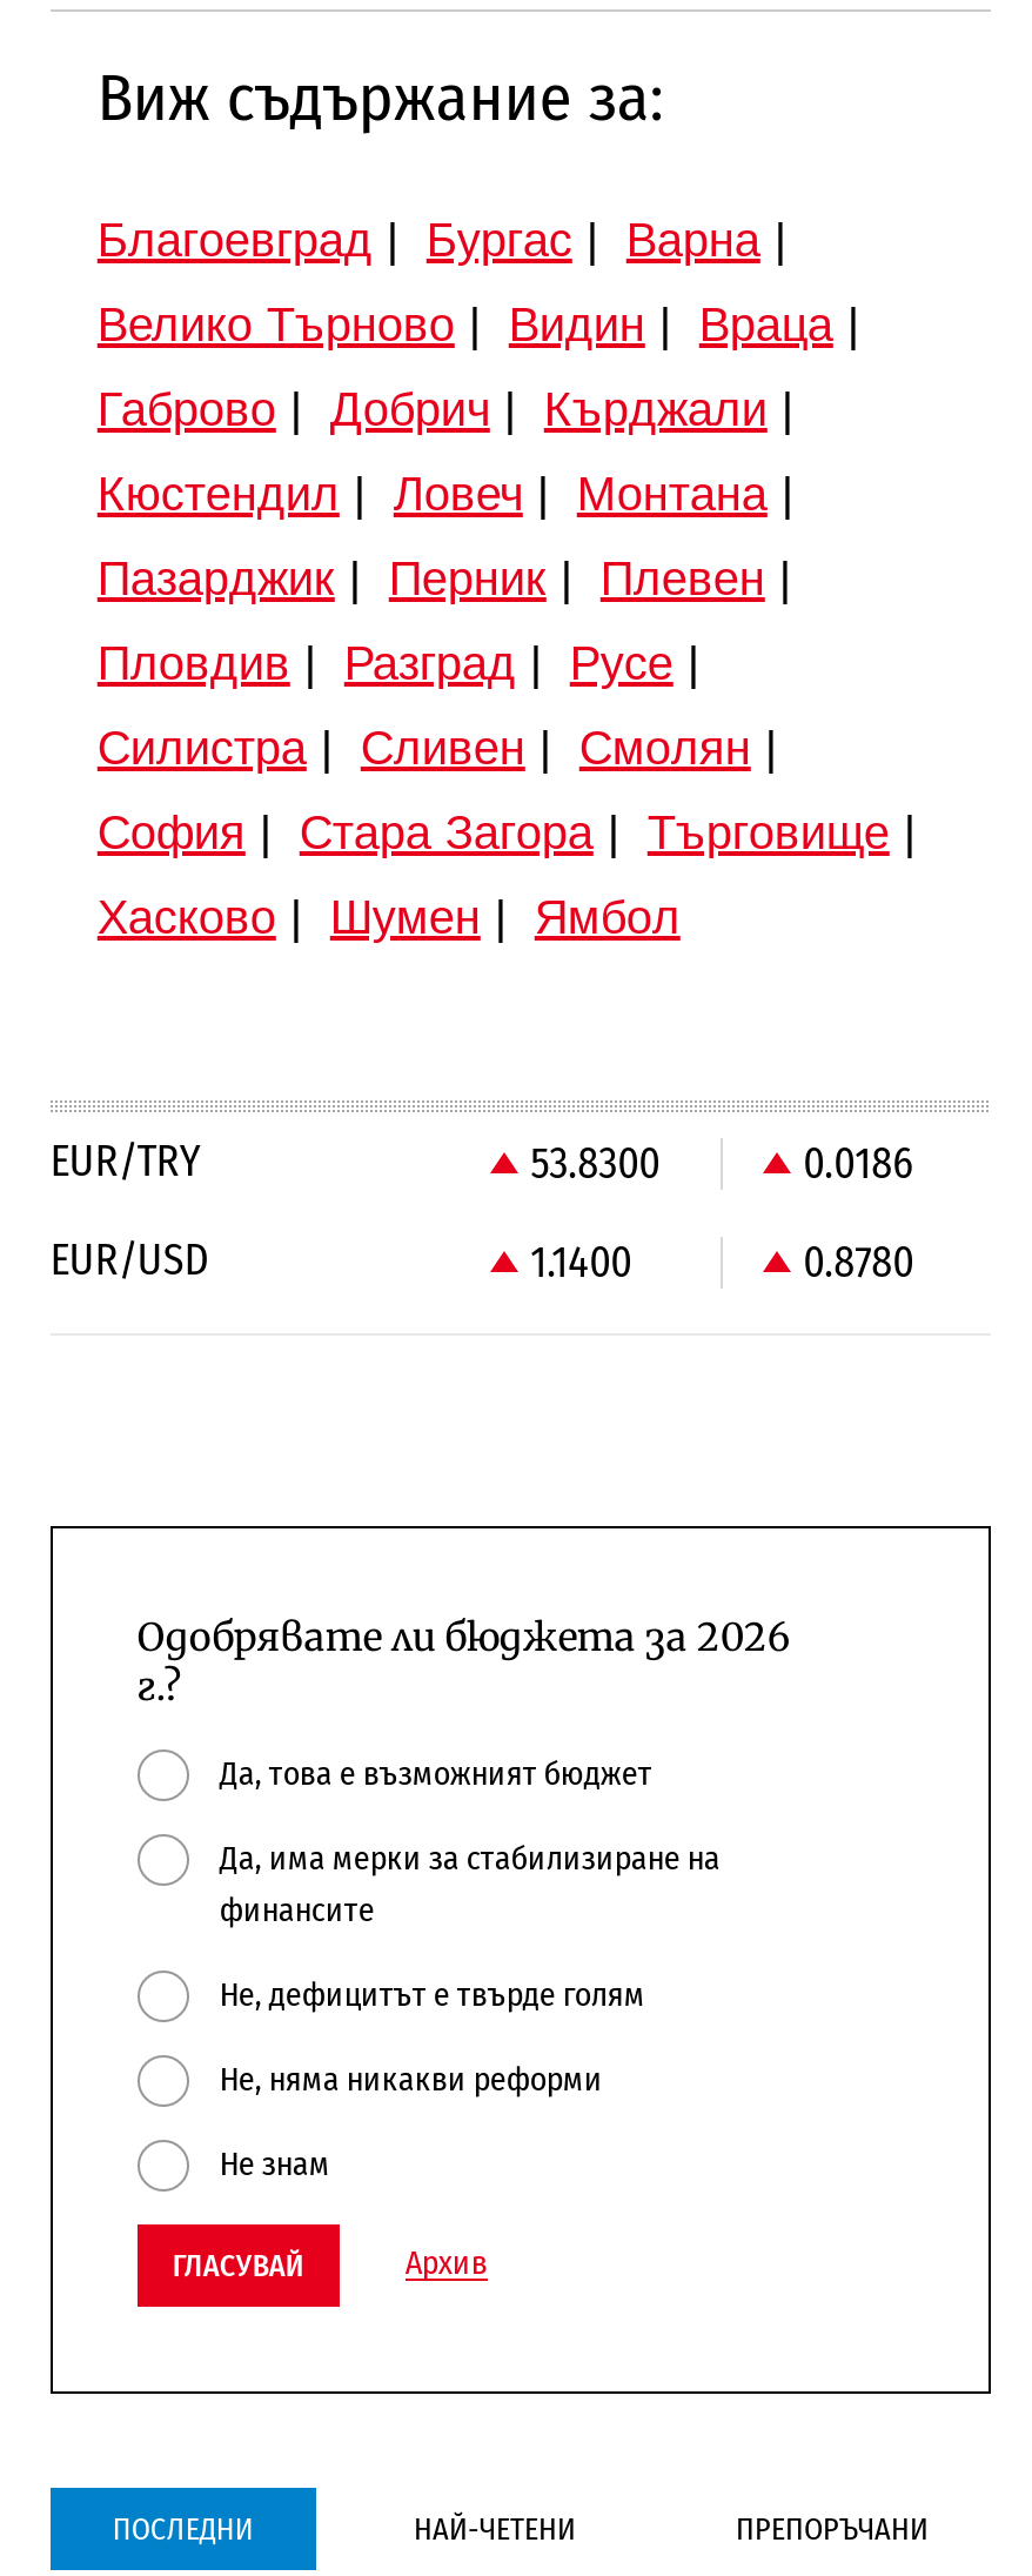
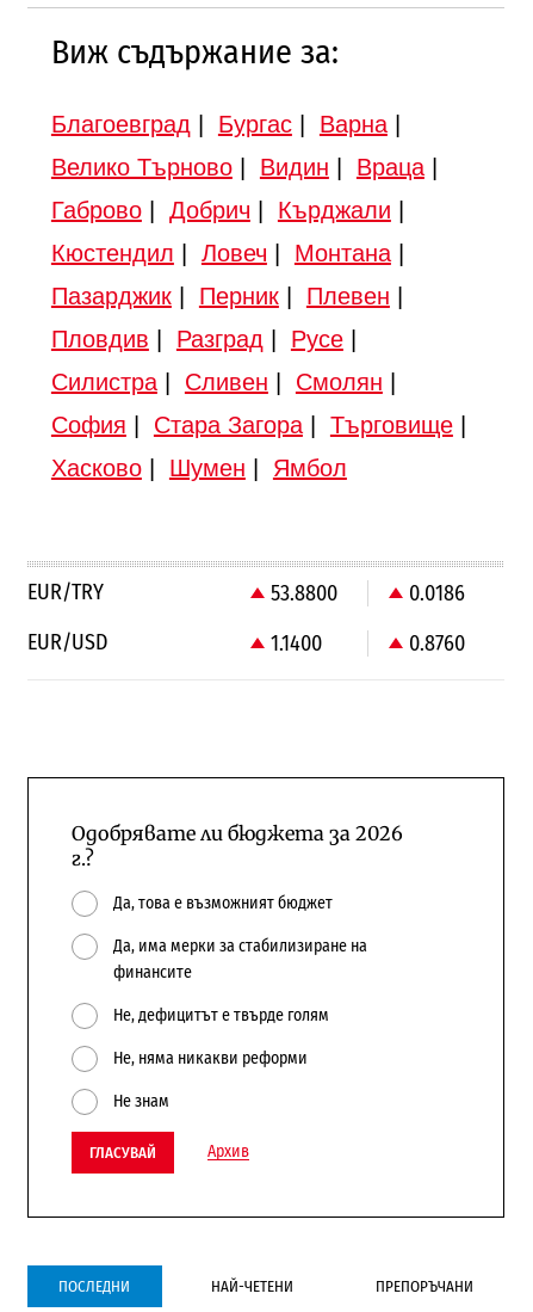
[530,1138,660,1189] 53.8300 -> [271,580,338,606] 53.8800
[803,1236,914,1288] 0.8780 -> [409,630,465,656] 0.8760

